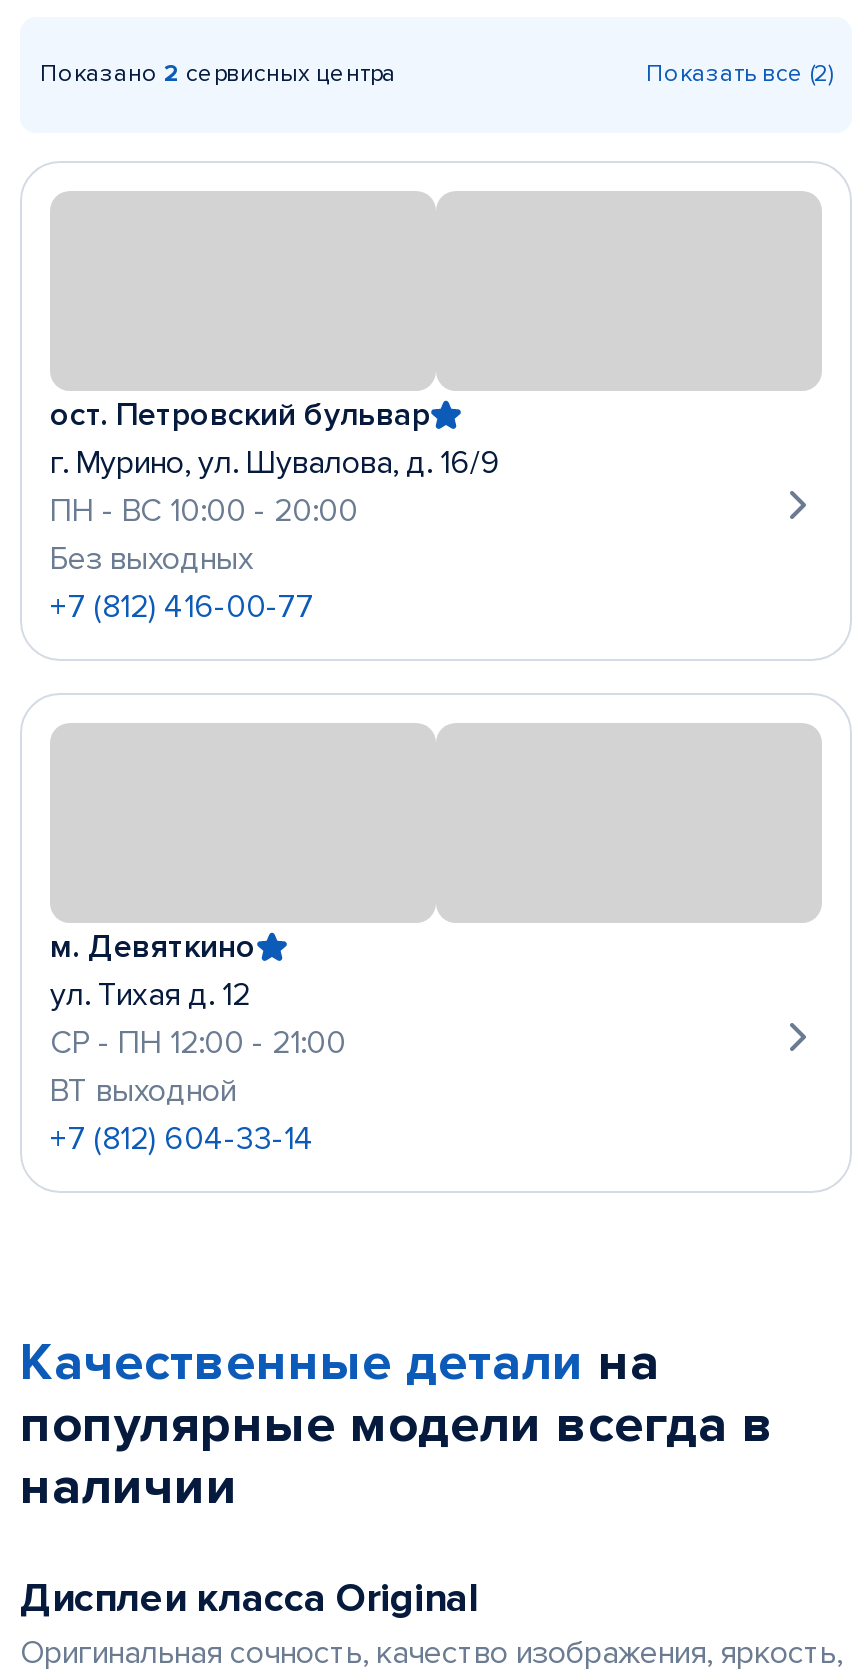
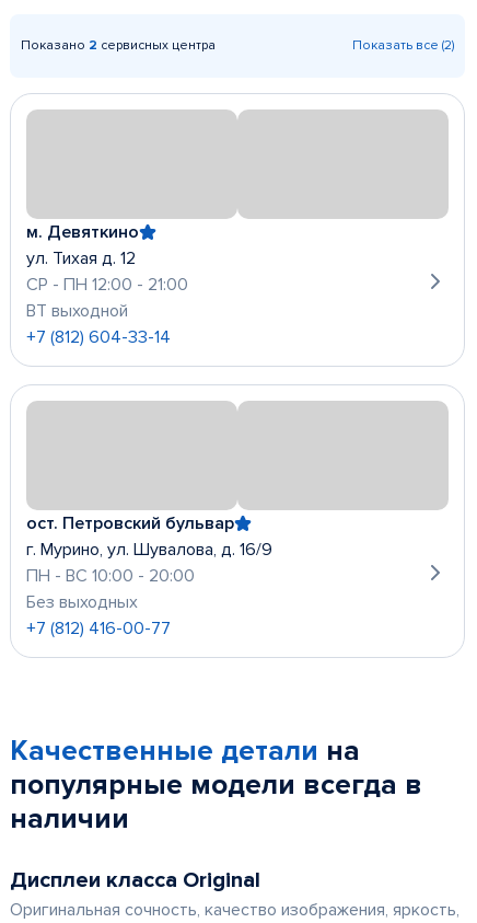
moved [50,395,500,627] -> [26,512,272,639]: ост. Петровский бульвар | г. Мурино, ул. Шувалова, д. 16/9 | ПН - ВС 10:00 - 20:00 | Без выходных | +7 (812) 416-00-77
moved [50,927,346,1159] -> [26,221,188,348]: м. Девяткино | ул. Тихая д. 12 | СР - ПН 12:00 - 21:00 | ВТ выходной | +7 (812) 604-33-14

